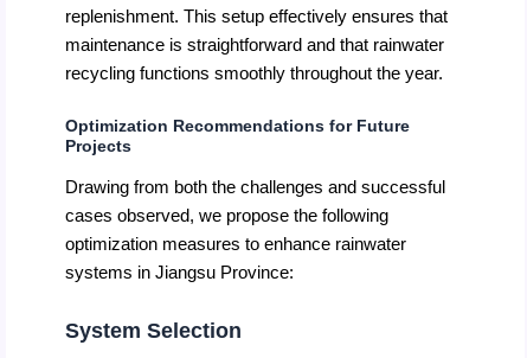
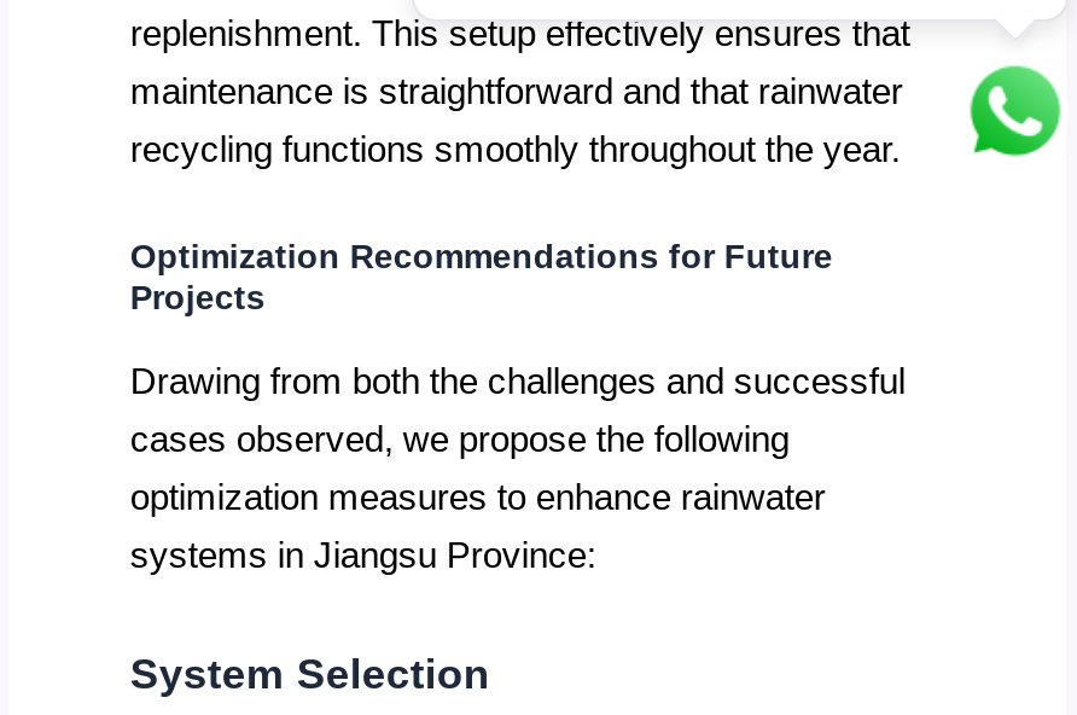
none -> [967,63,1064,159] [image]

